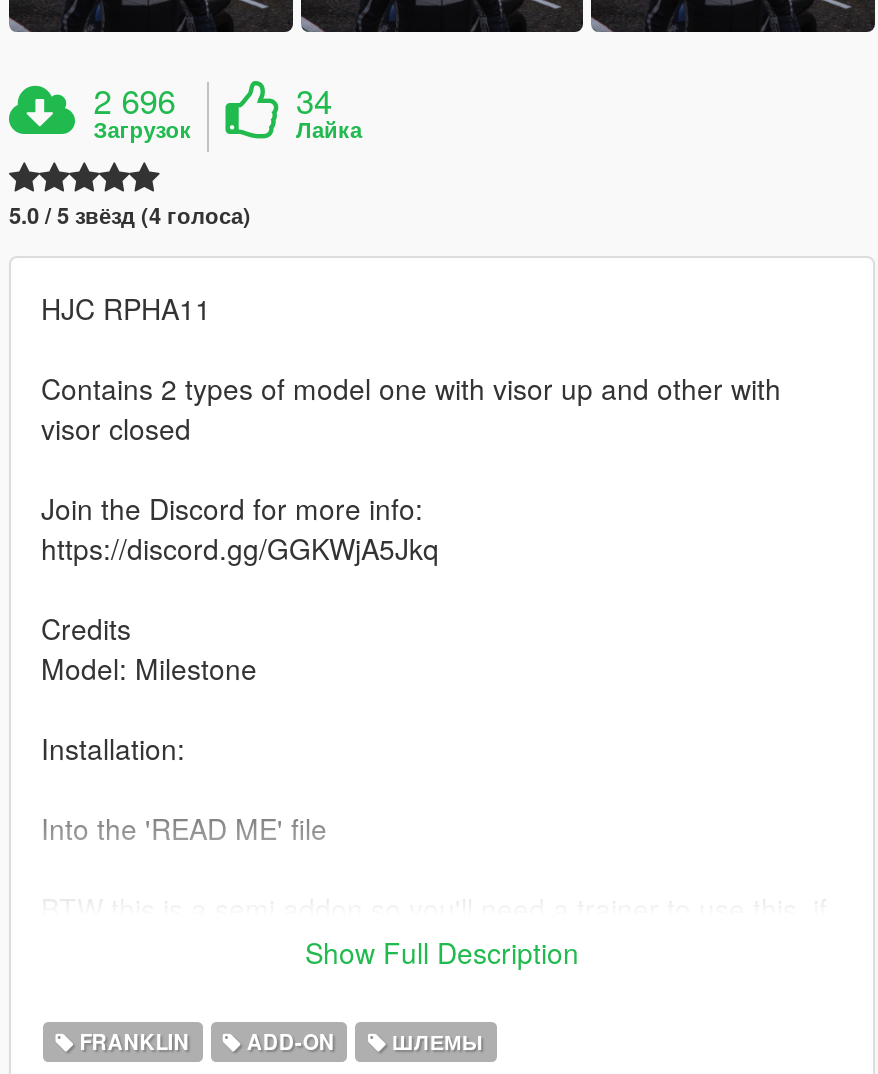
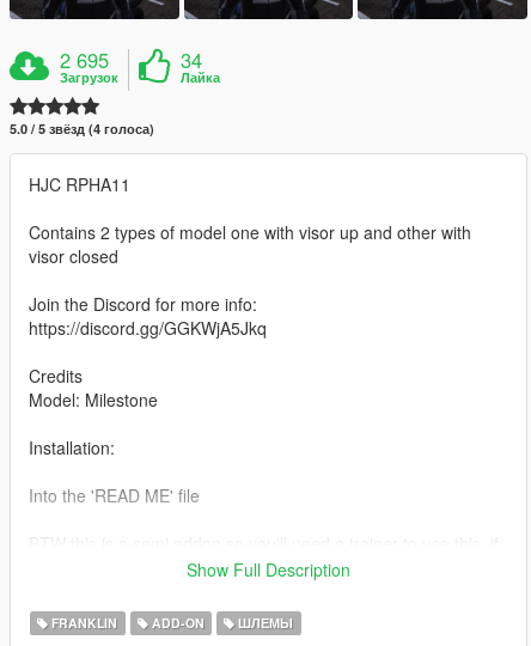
[93,76,175,124] 2 696 -> [60,46,109,74] 2 695

